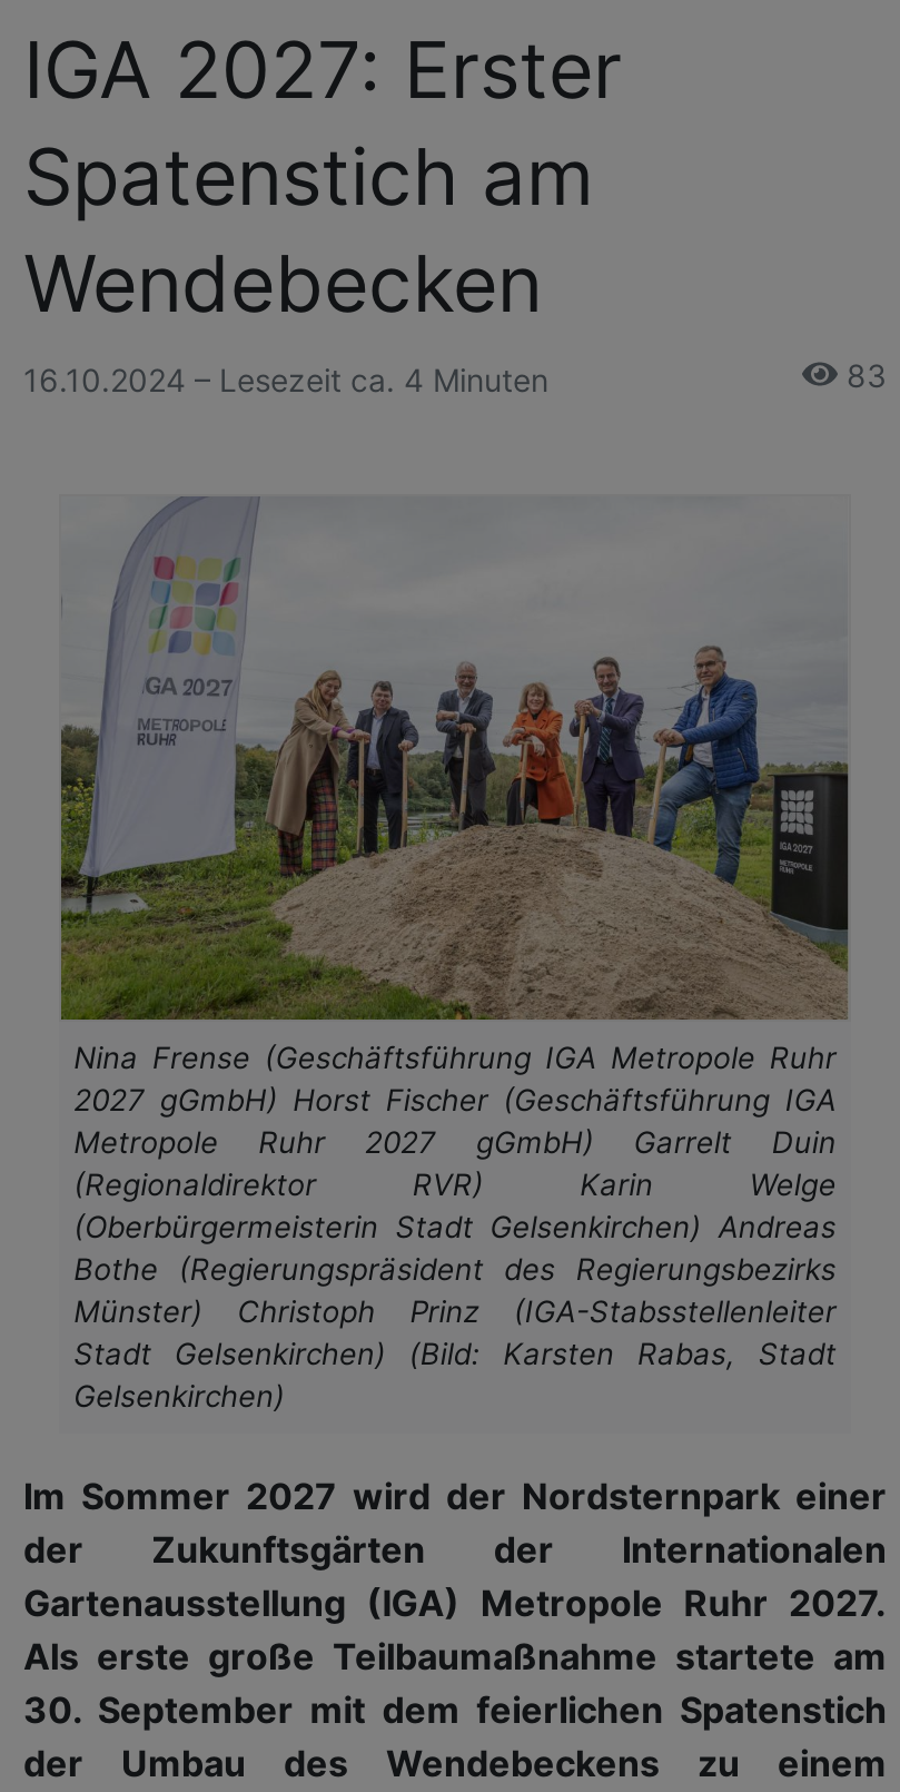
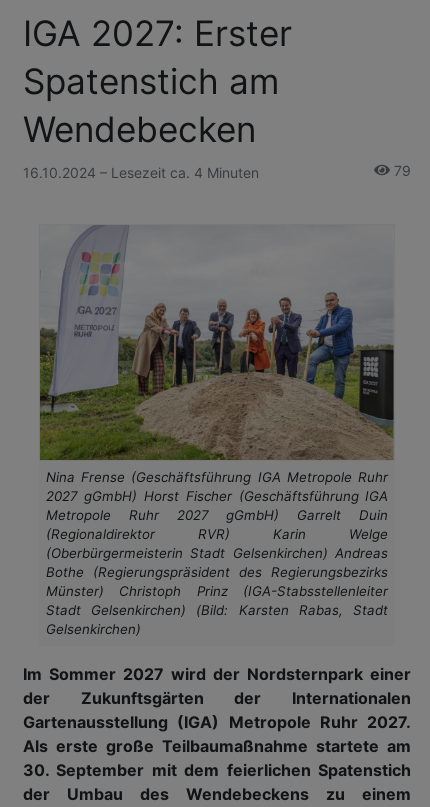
[838,355,887,393] 83 -> [390,161,411,178] 79

